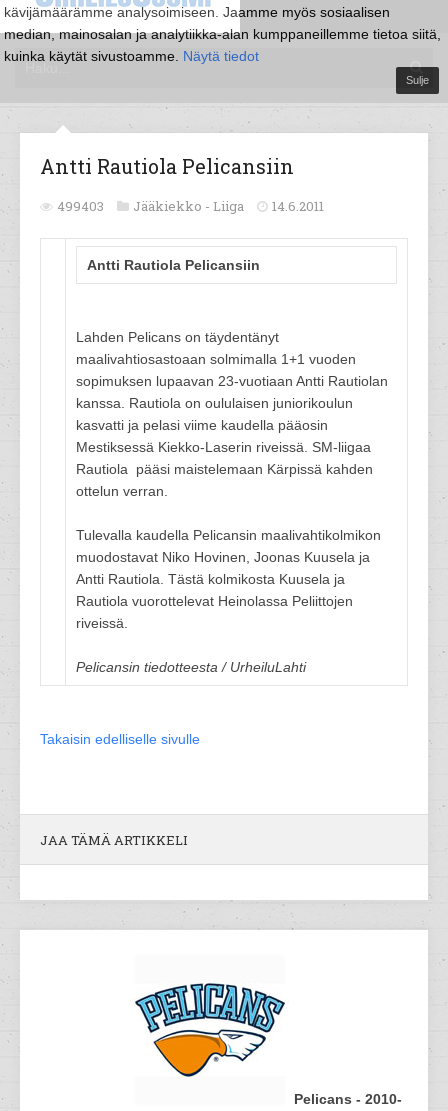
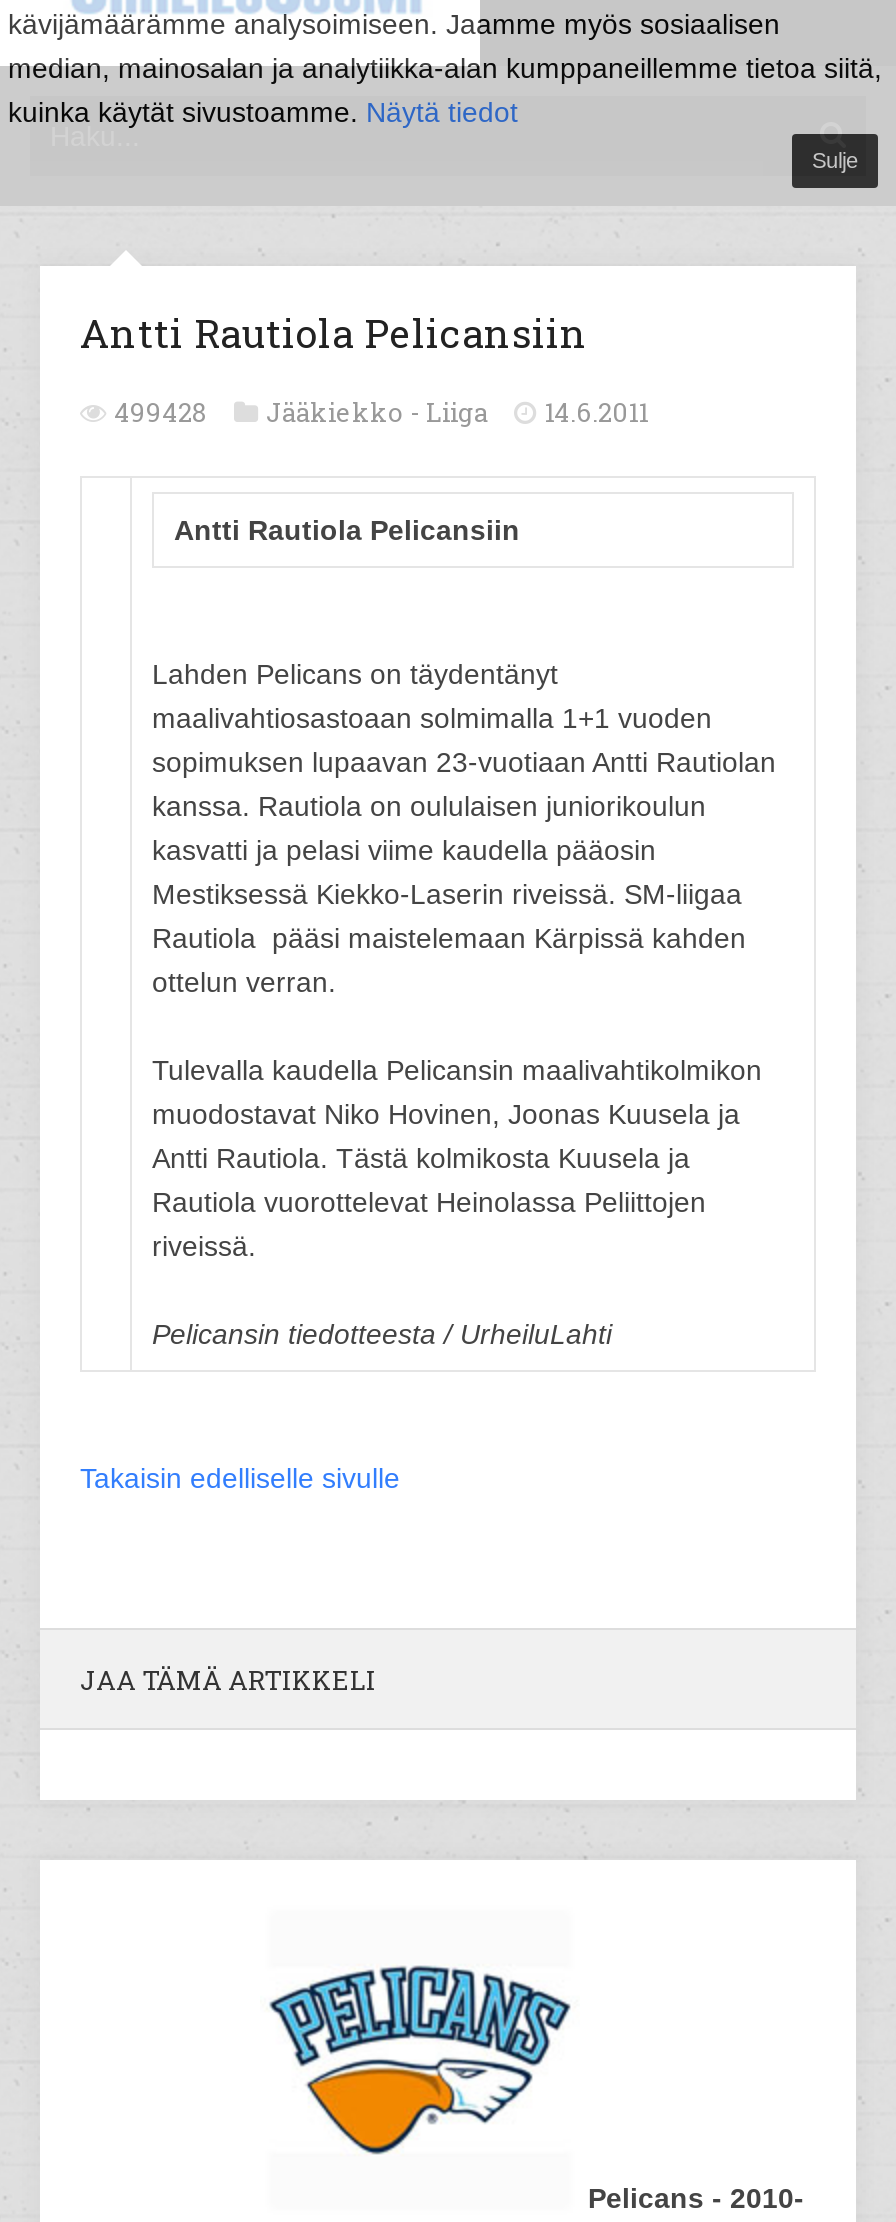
[57,197,324,215] 499403 Jääkiekko - Liiga 14.6.2011 -> [114,394,648,430] 499428 Jääkiekko - Liiga 14.6.2011

